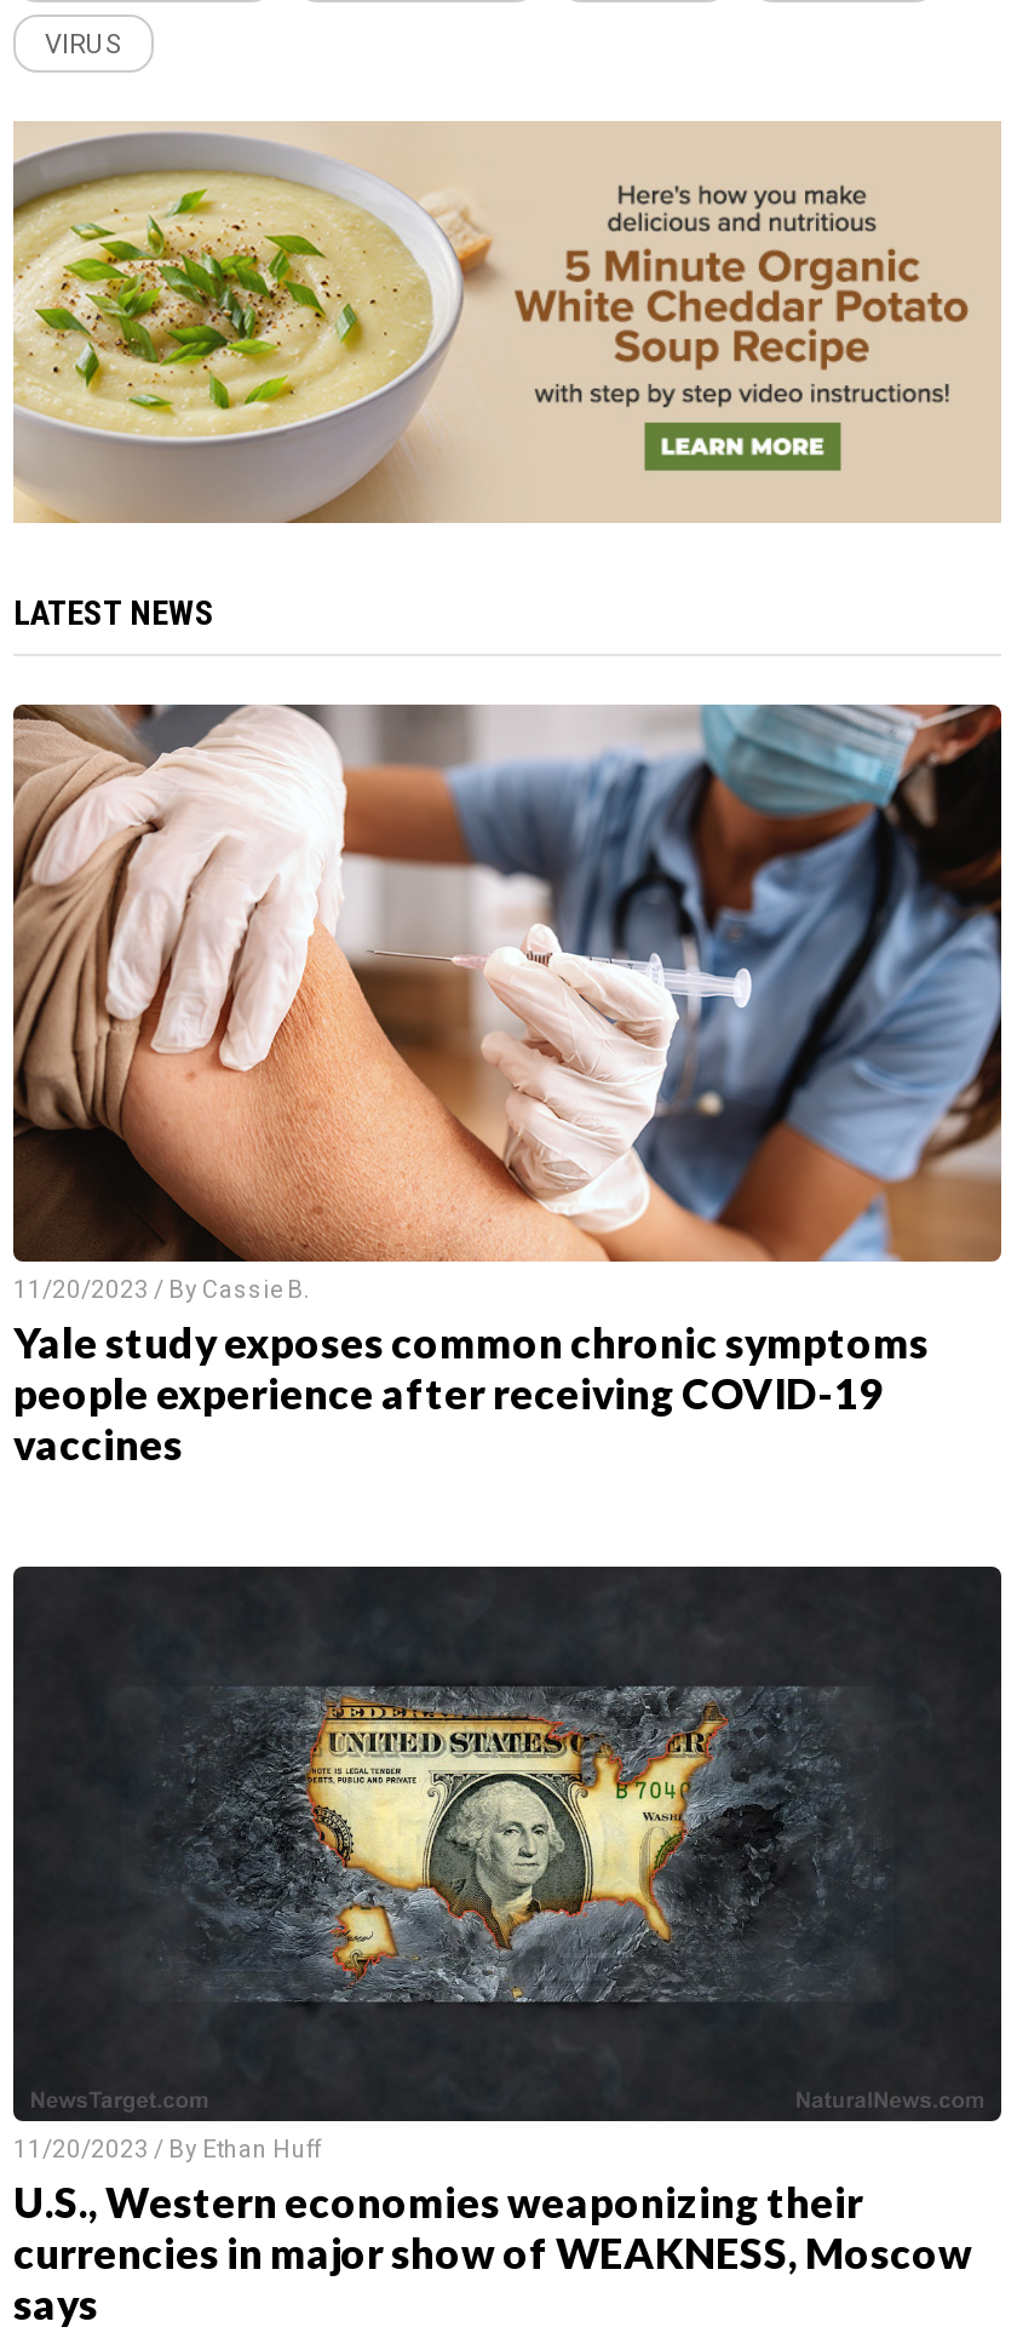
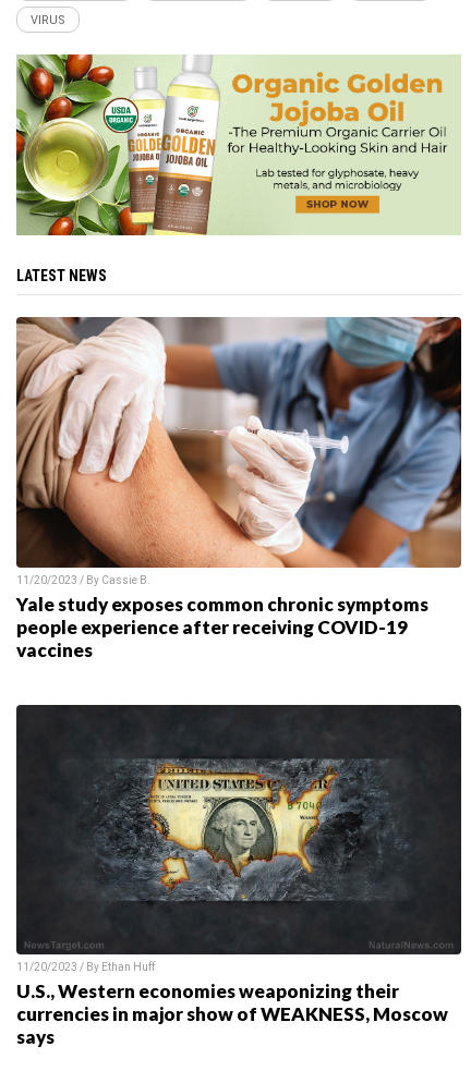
[13,121,972,525] [image] -> [15,53,447,236] [image]

